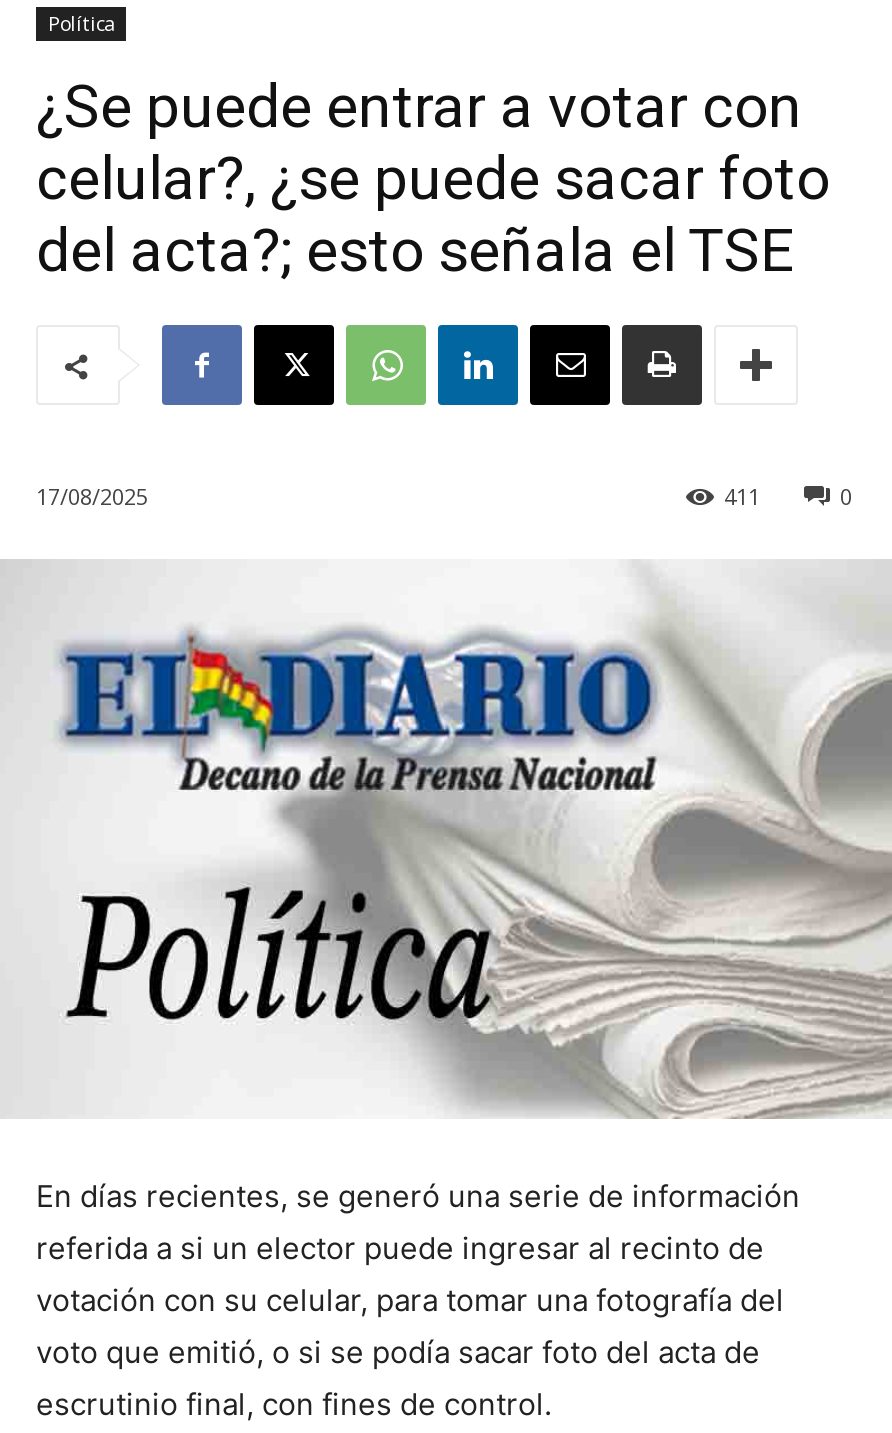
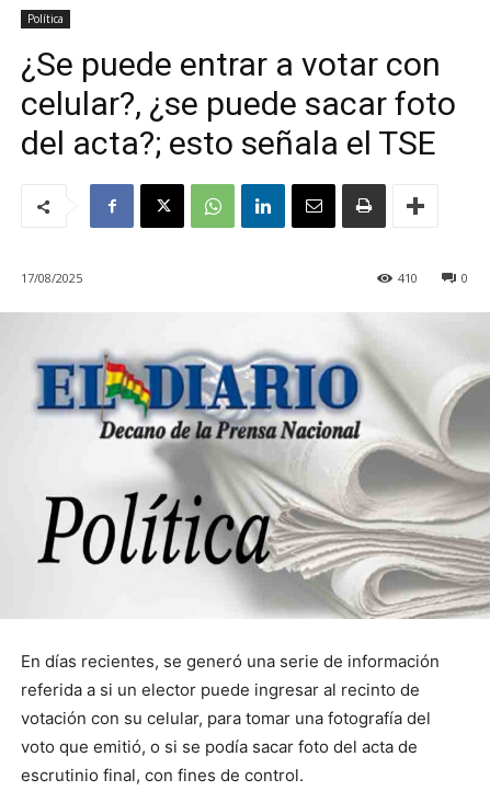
[724,481,760,511] 411 -> [398,270,418,286] 410

